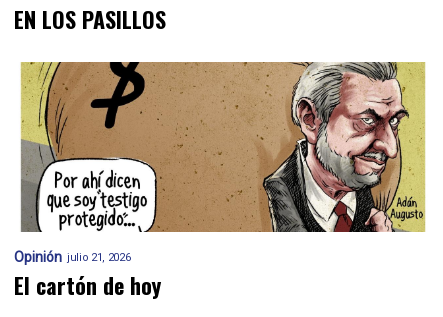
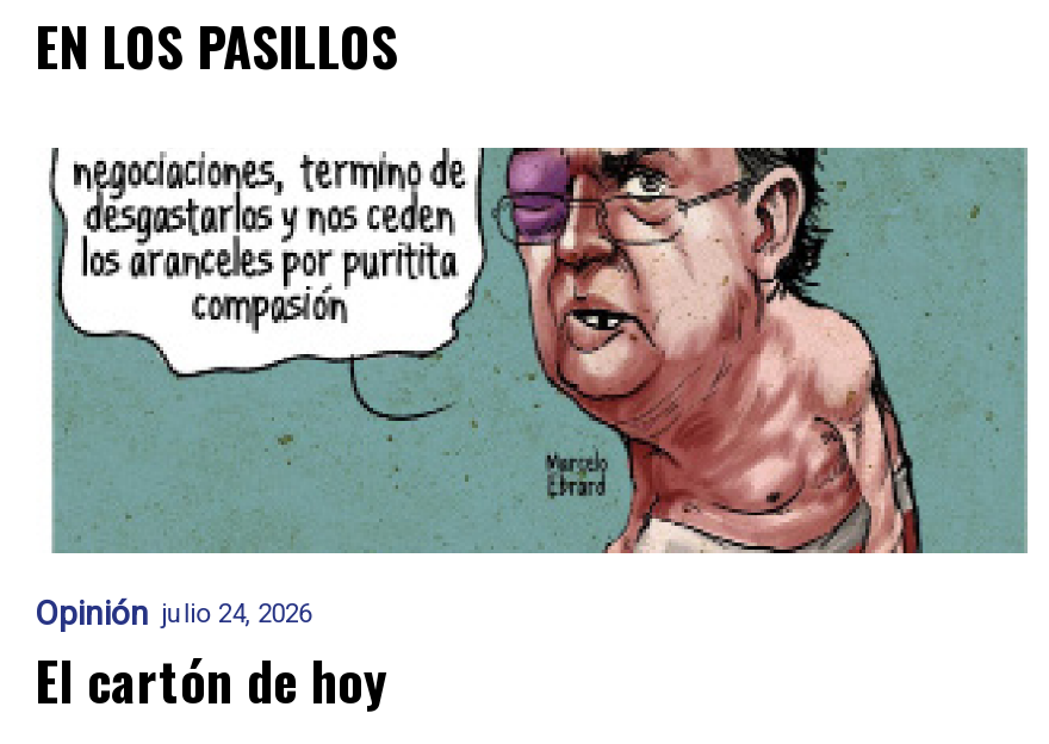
[14,61,430,265] [image] | Opinión julio 21, 2026 -> [35,145,1029,632] [image] | Opinión julio 24, 2026

